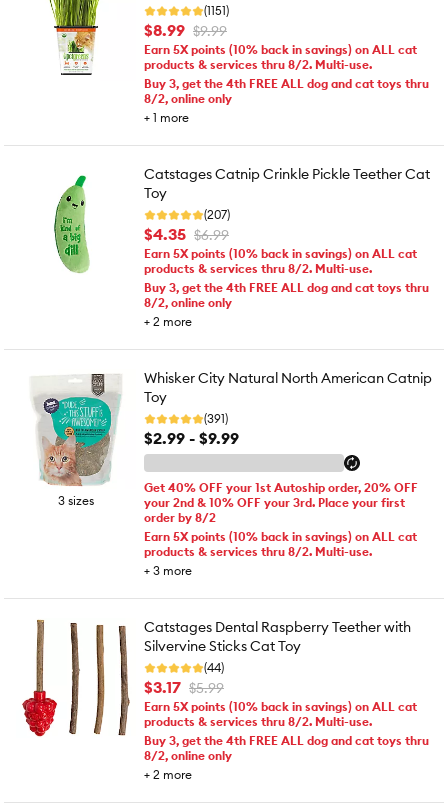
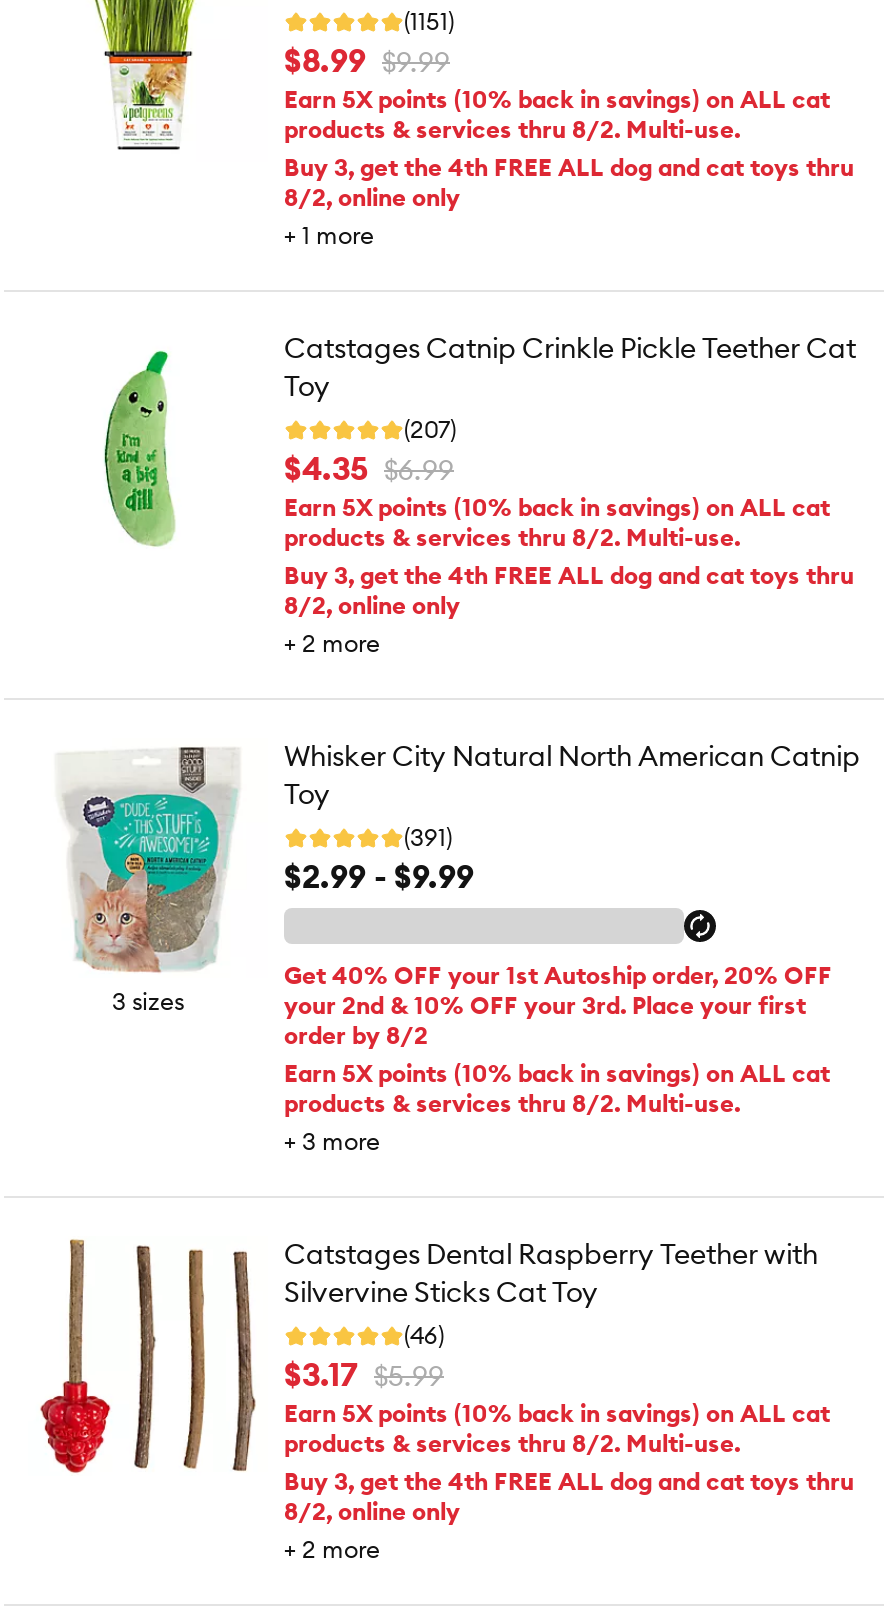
[204,660,224,675] (44) -> [404,1320,444,1350] (46)

